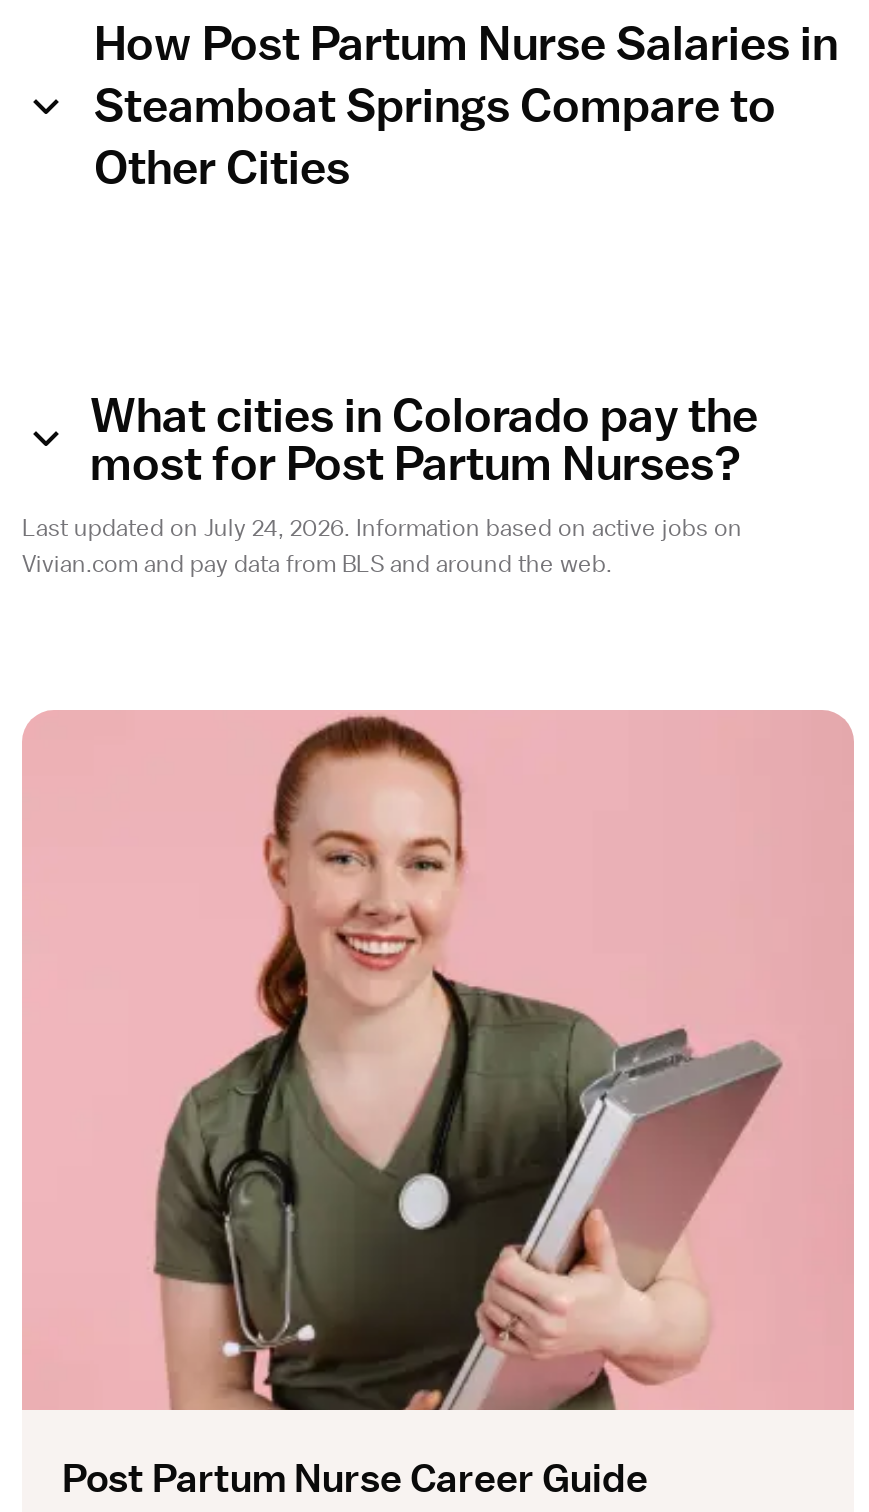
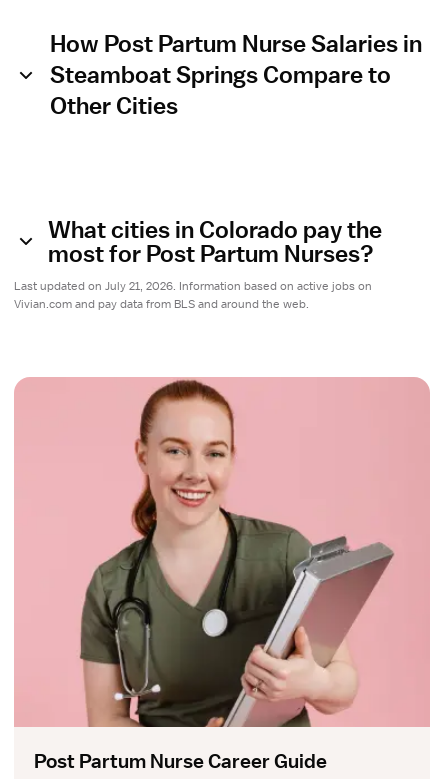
[22,512,742,544] Last updated on July 24, 2026. Information based on active jobs on -> [14,278,372,294] Last updated on July 21, 2026. Information based on active jobs on

